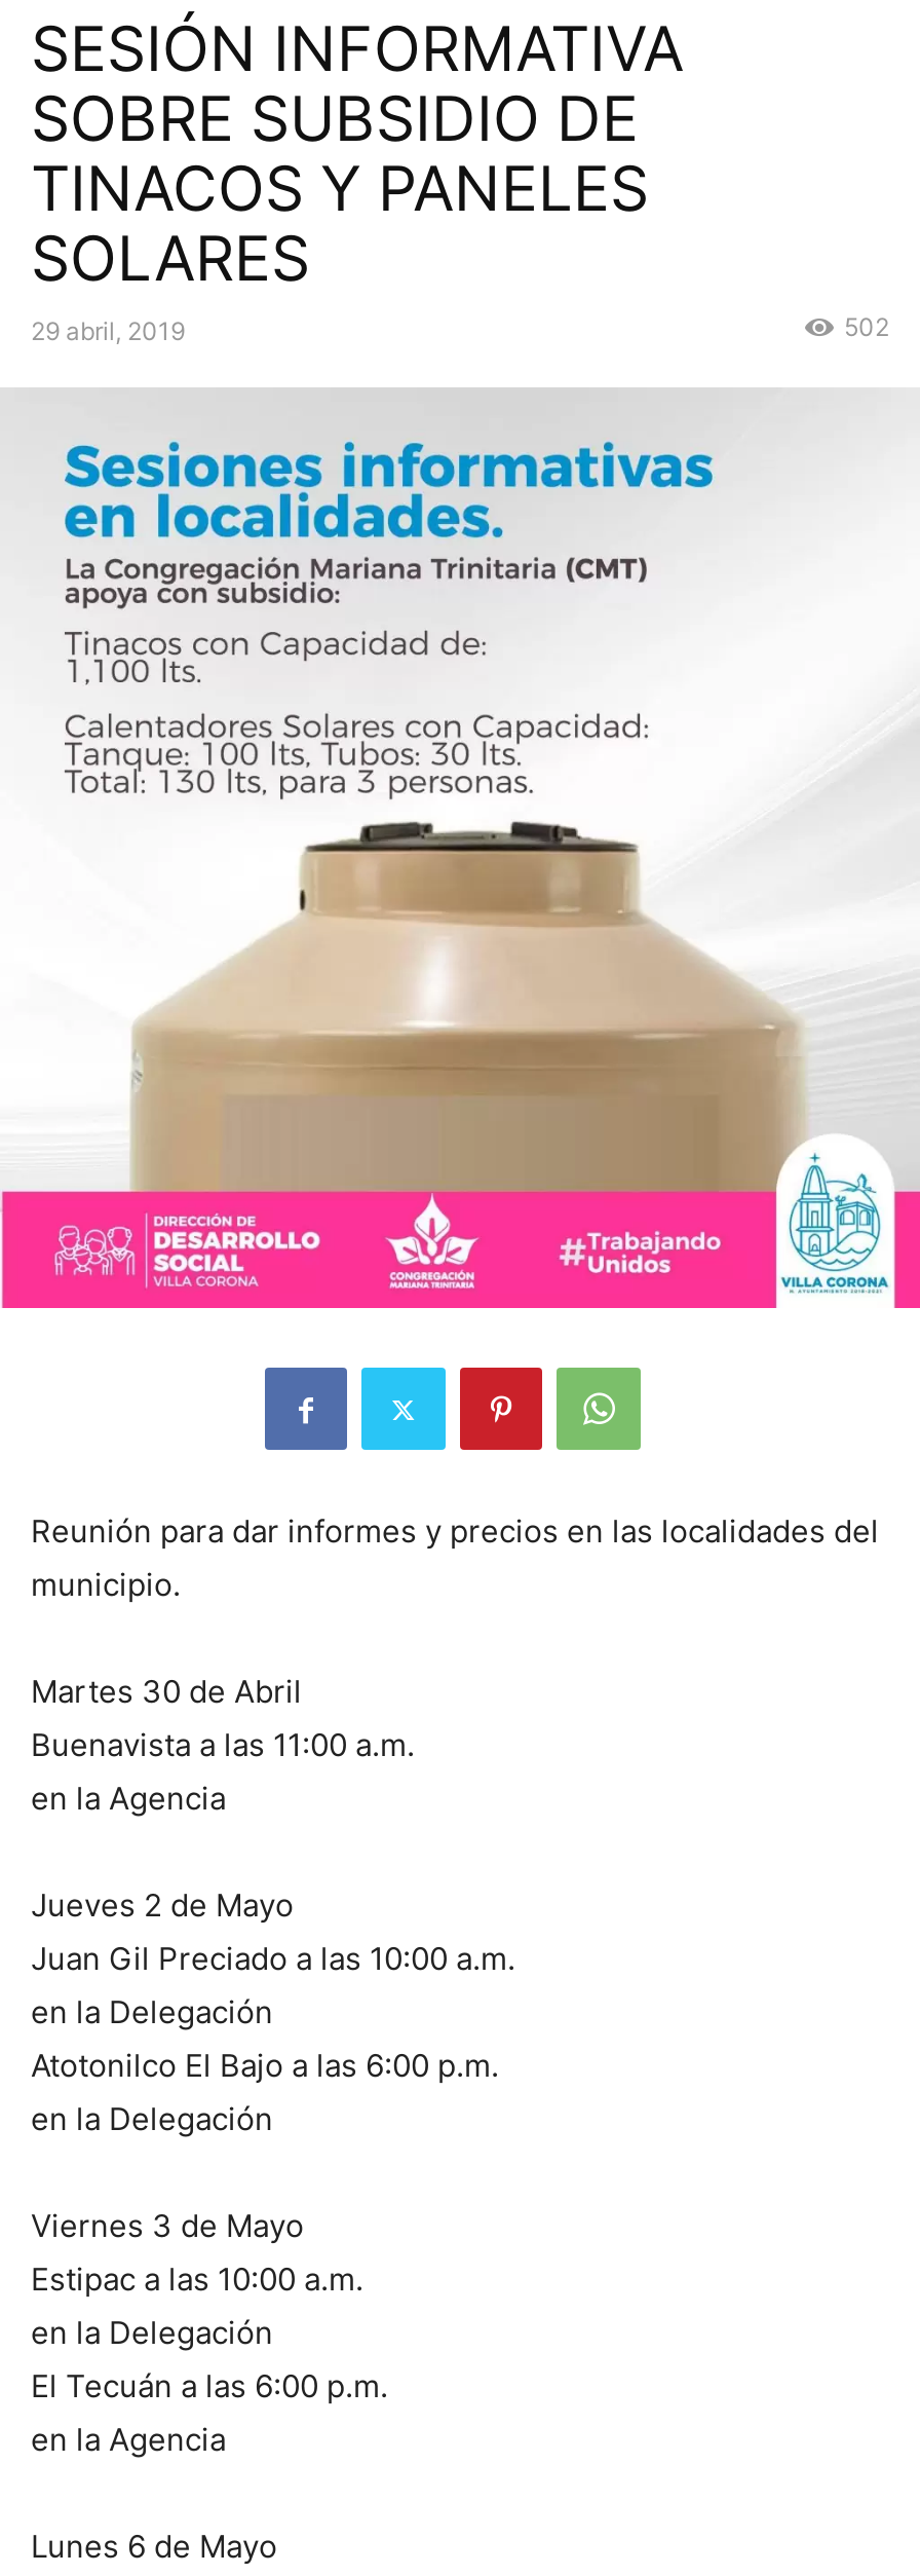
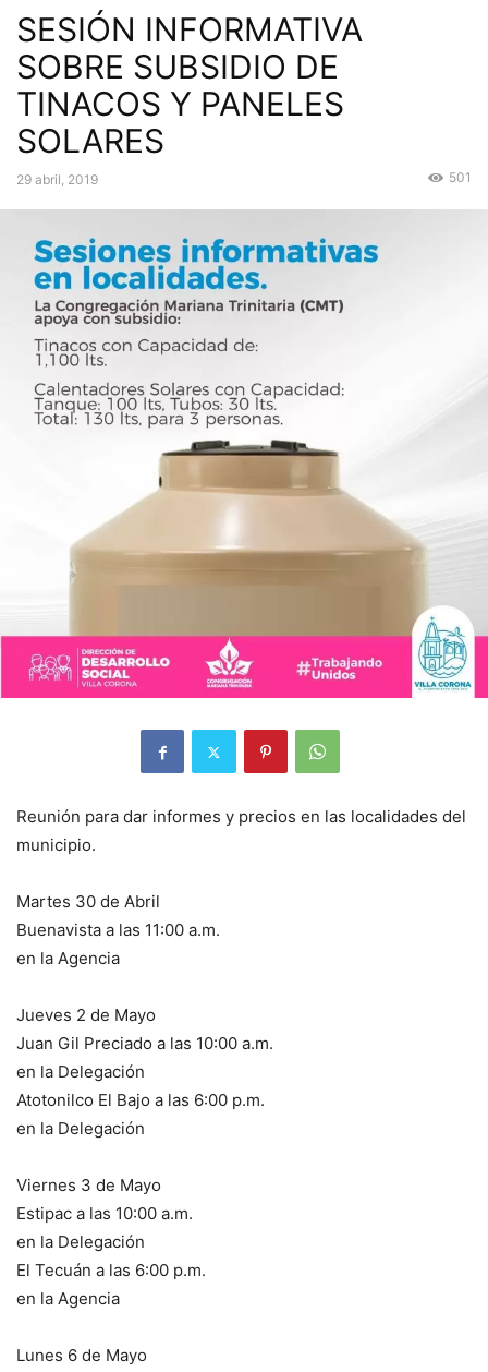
[844,311,889,342] 502 -> [449,169,472,185] 501

